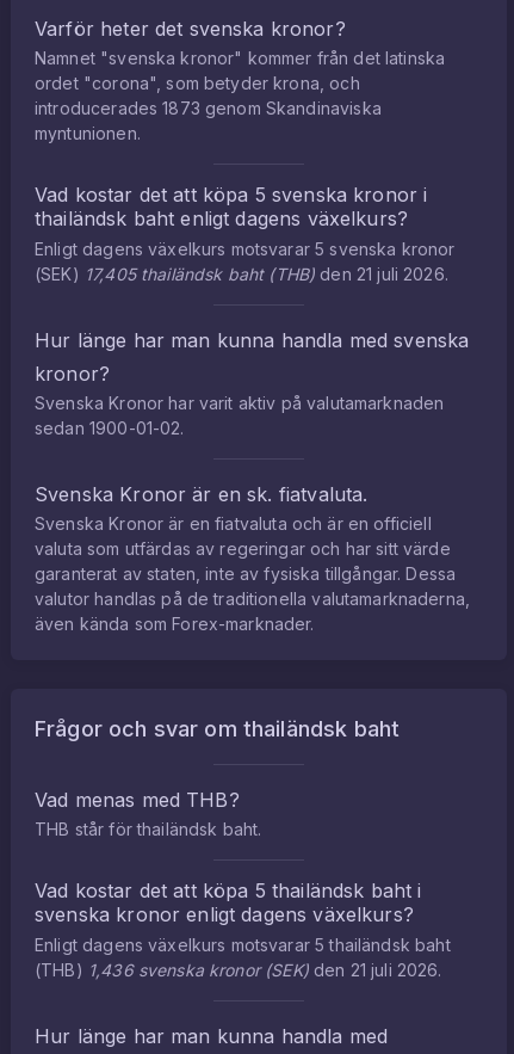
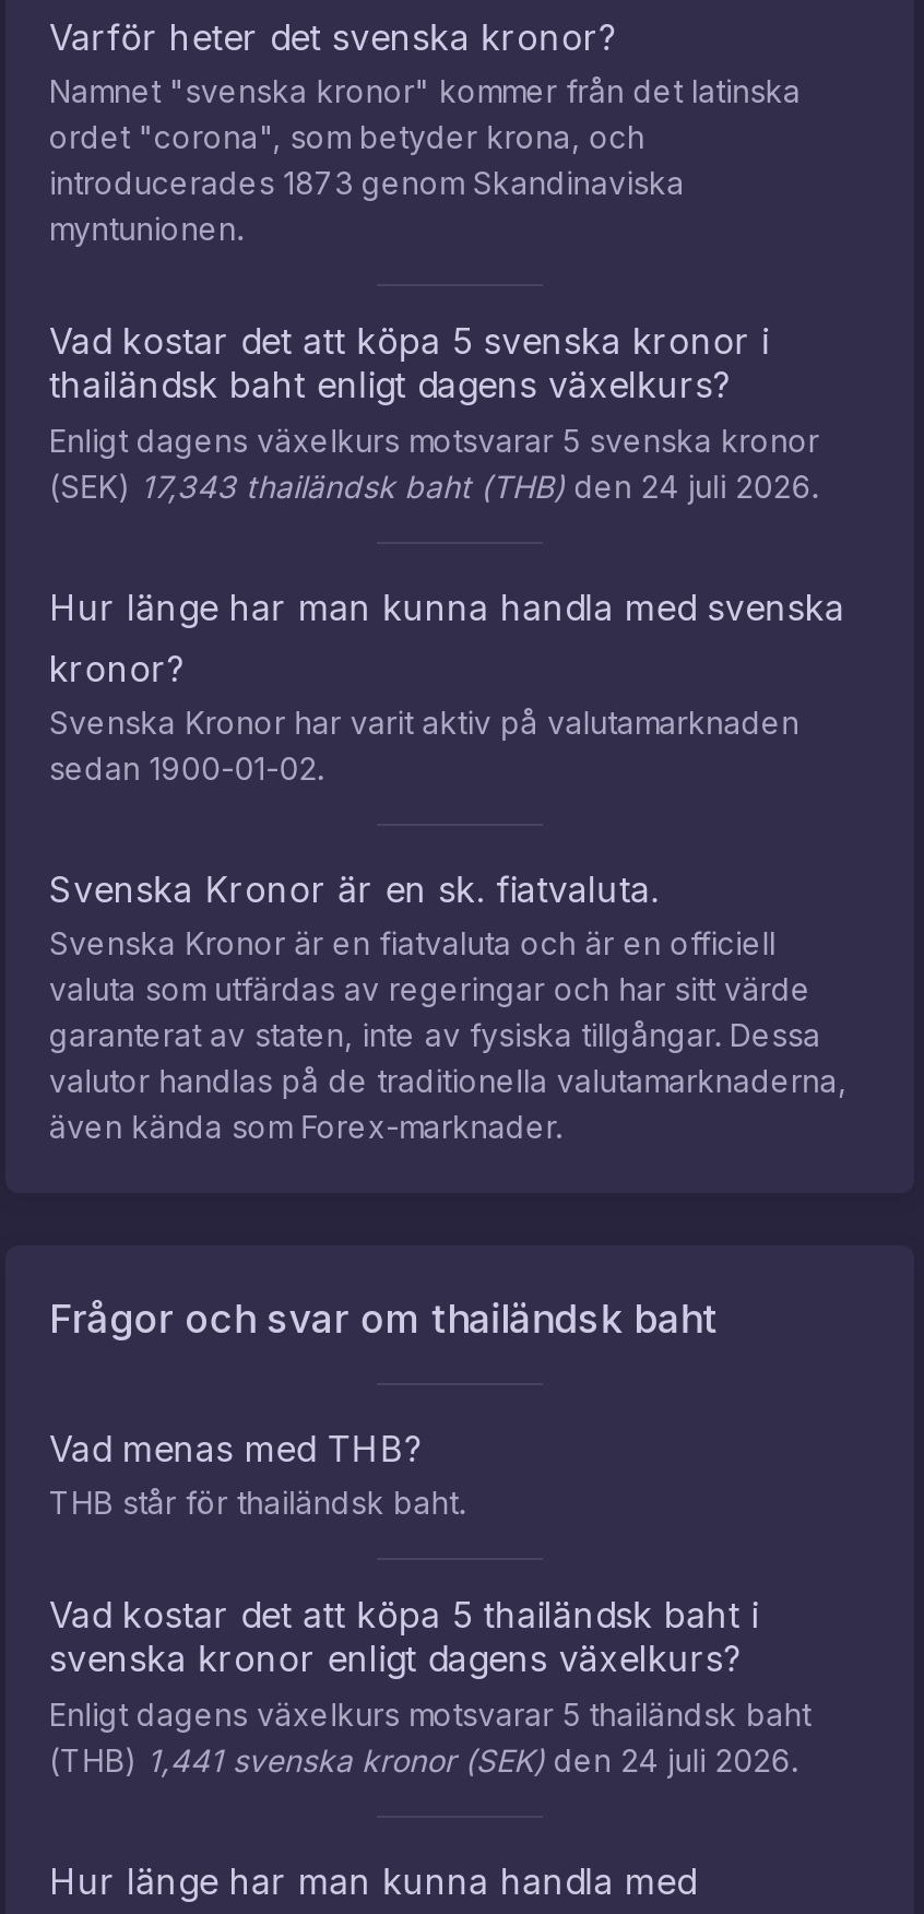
[35,264,448,284] (SEK) 17,405 thailändsk baht (THB) den 21 juli 2026. -> [49,468,818,505] (SEK) 17,343 thailändsk baht (THB) den 24 juli 2026.
[35,960,442,980] (THB) 1,436 svenska kronor (SEK) den 21 juli 2026. -> [49,1741,798,1779] (THB) 1,441 svenska kronor (SEK) den 24 juli 2026.

